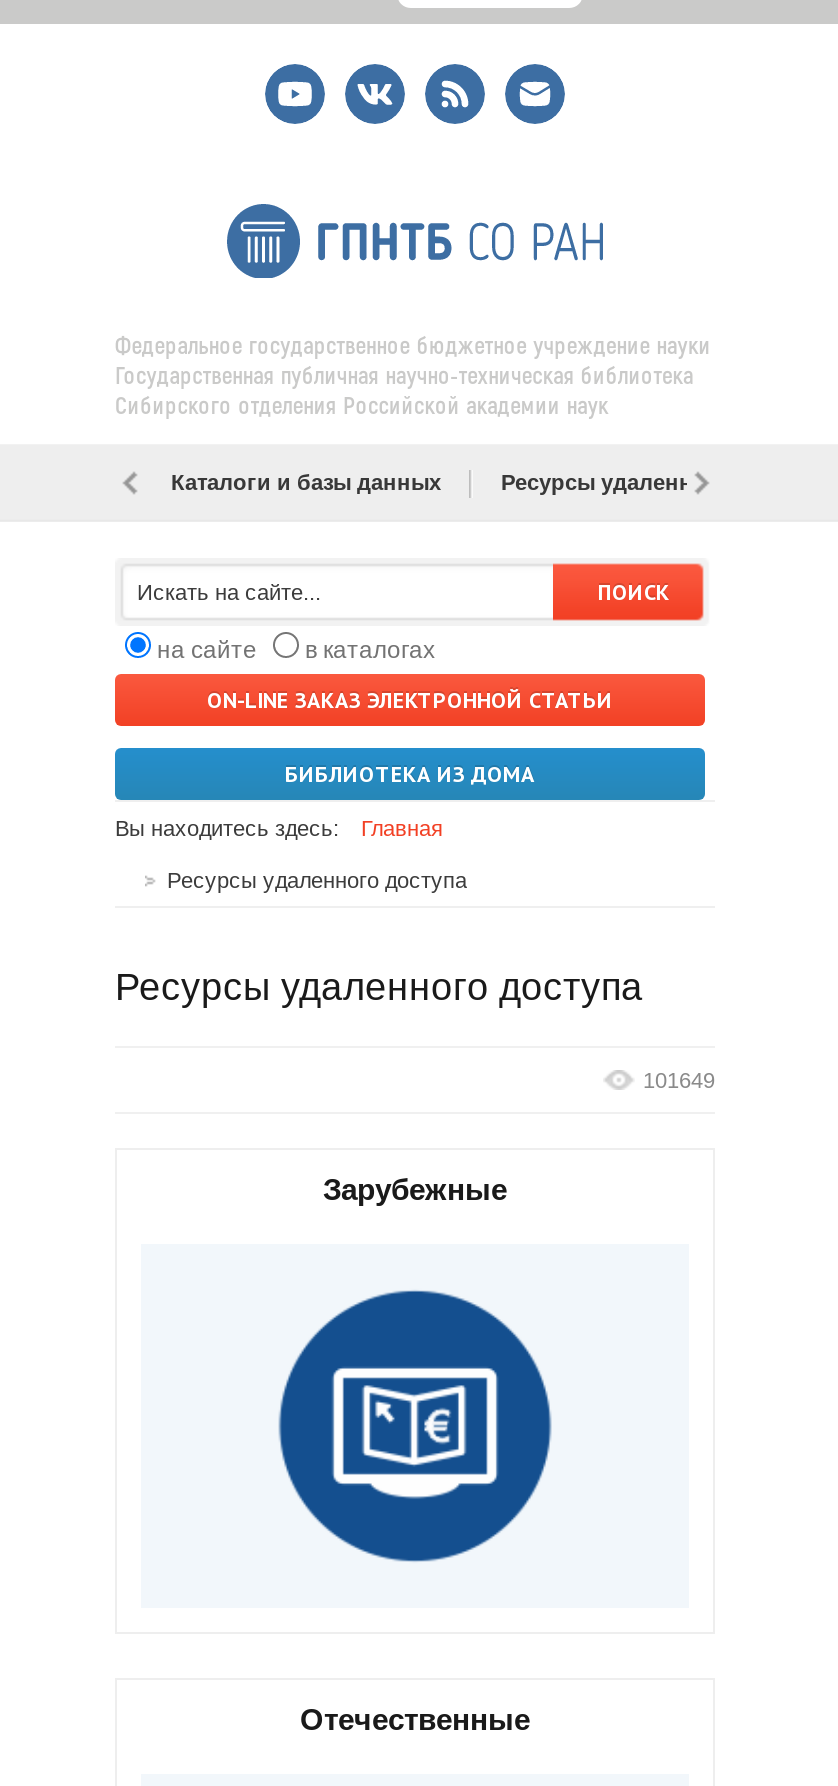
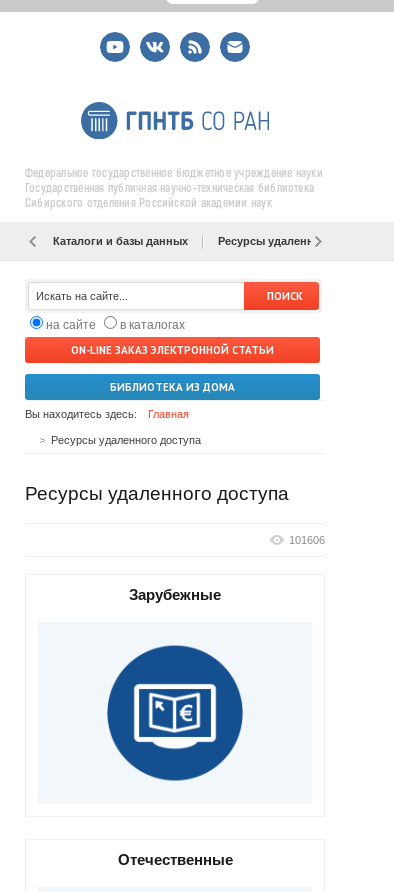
[643,1068,715,1092] 101649 -> [289,534,325,546] 101606

